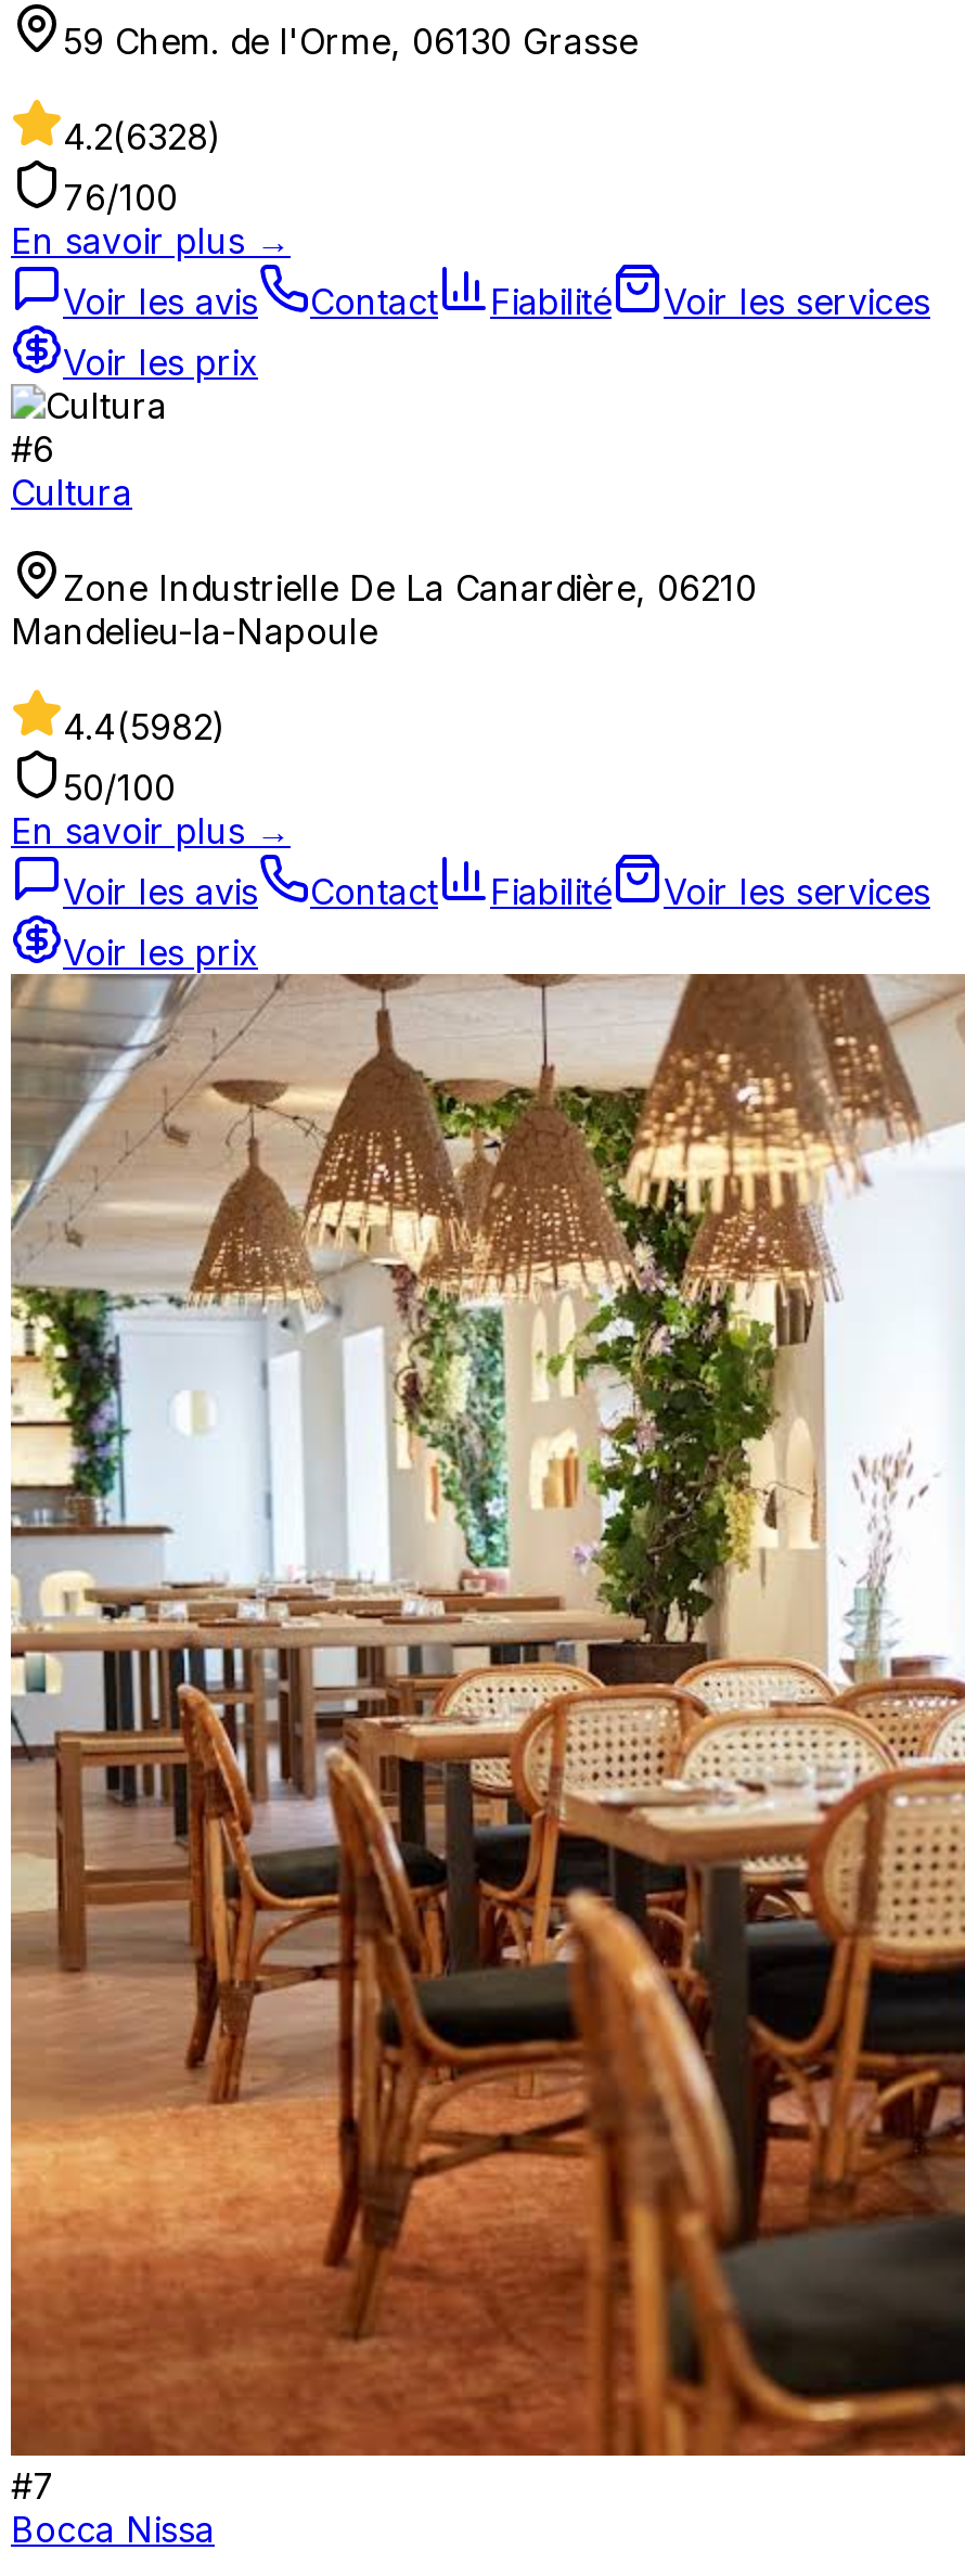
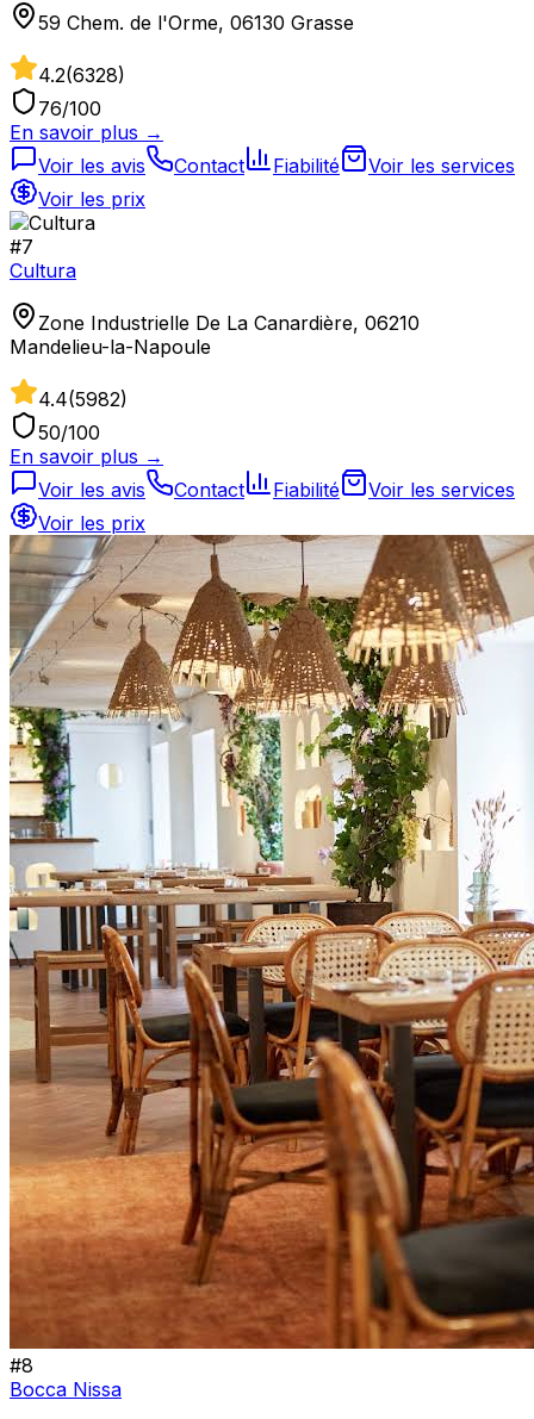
[11,428,54,472] #6 -> [10,235,33,259] #7
[11,2465,54,2509] #7 -> [10,1354,33,1378] #8

